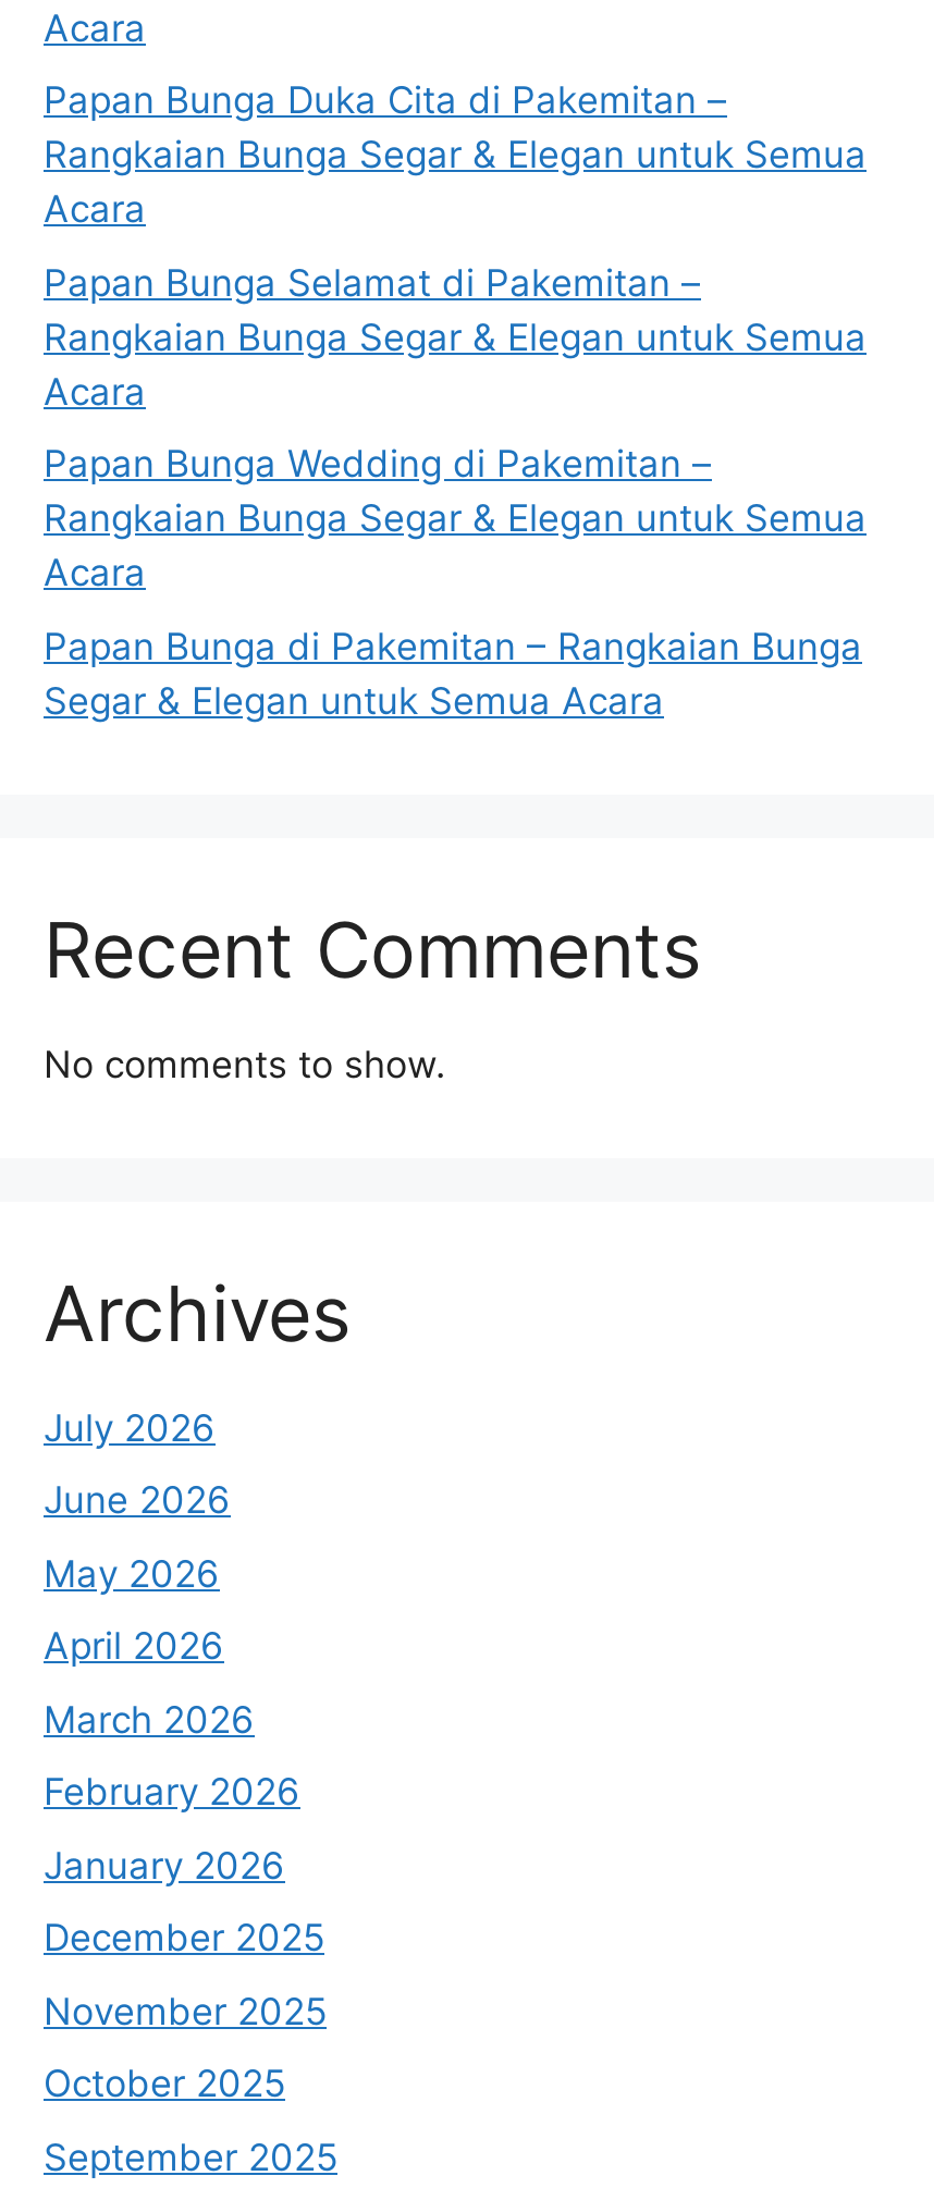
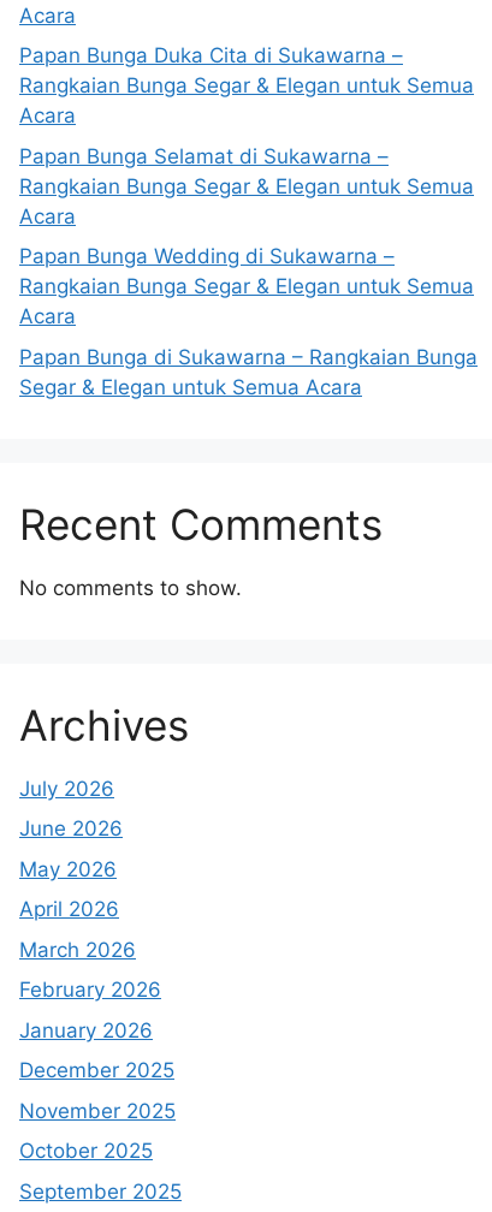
[44,78,727,122] Papan Bunga Duka Cita di Pakemitan – -> [19,43,403,67] Papan Bunga Duka Cita di Sukawarna –
[44,260,701,304] Papan Bunga Selamat di Pakemitan – -> [19,144,389,168] Papan Bunga Selamat di Sukawarna –
[44,442,712,485] Papan Bunga Wedding di Pakemitan – -> [19,244,395,268] Papan Bunga Wedding di Sukawarna –
[44,624,862,667] Papan Bunga di Pakemitan – Rangkaian Bunga -> [19,344,478,369] Papan Bunga di Sukawarna – Rangkaian Bunga

